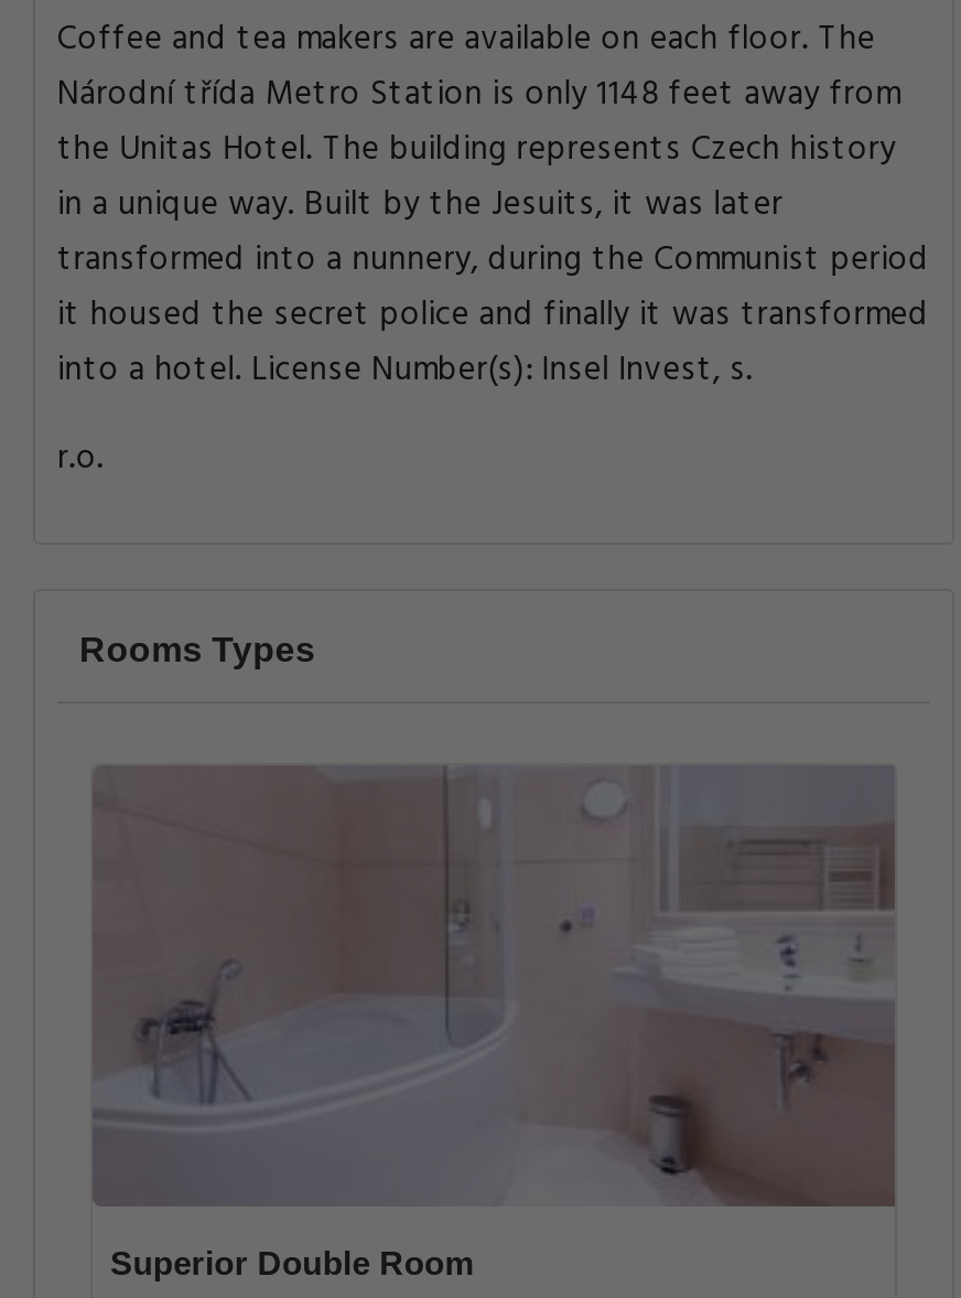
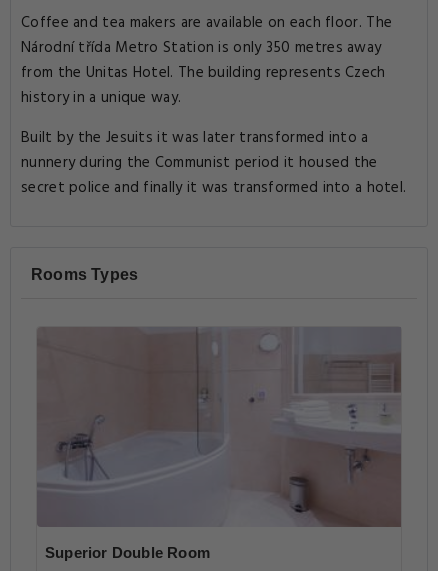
[57,68,929,397] Národní třída Metro Station is only 1148 feet away from | the Unitas Hotel. The building represents Czech history | in a unique way. Built by the Jesuits, it was later | transformed into a nunnery, during the Communist period | it housed the secret police and finally it was transformed | into a hotel. License Number(s): Insel Invest, s. -> [21,36,386,110] Národní třída Metro Station is only 350 metres away | from the Unitas Hotel. The building represents Czech | history in a unique way.
[57,432,104,485] r.o. -> [21,126,406,200] Built by the Jesuits it was later transformed into a | nunnery during the Communist period it housed the | secret police and finally it was transformed into a hotel.

